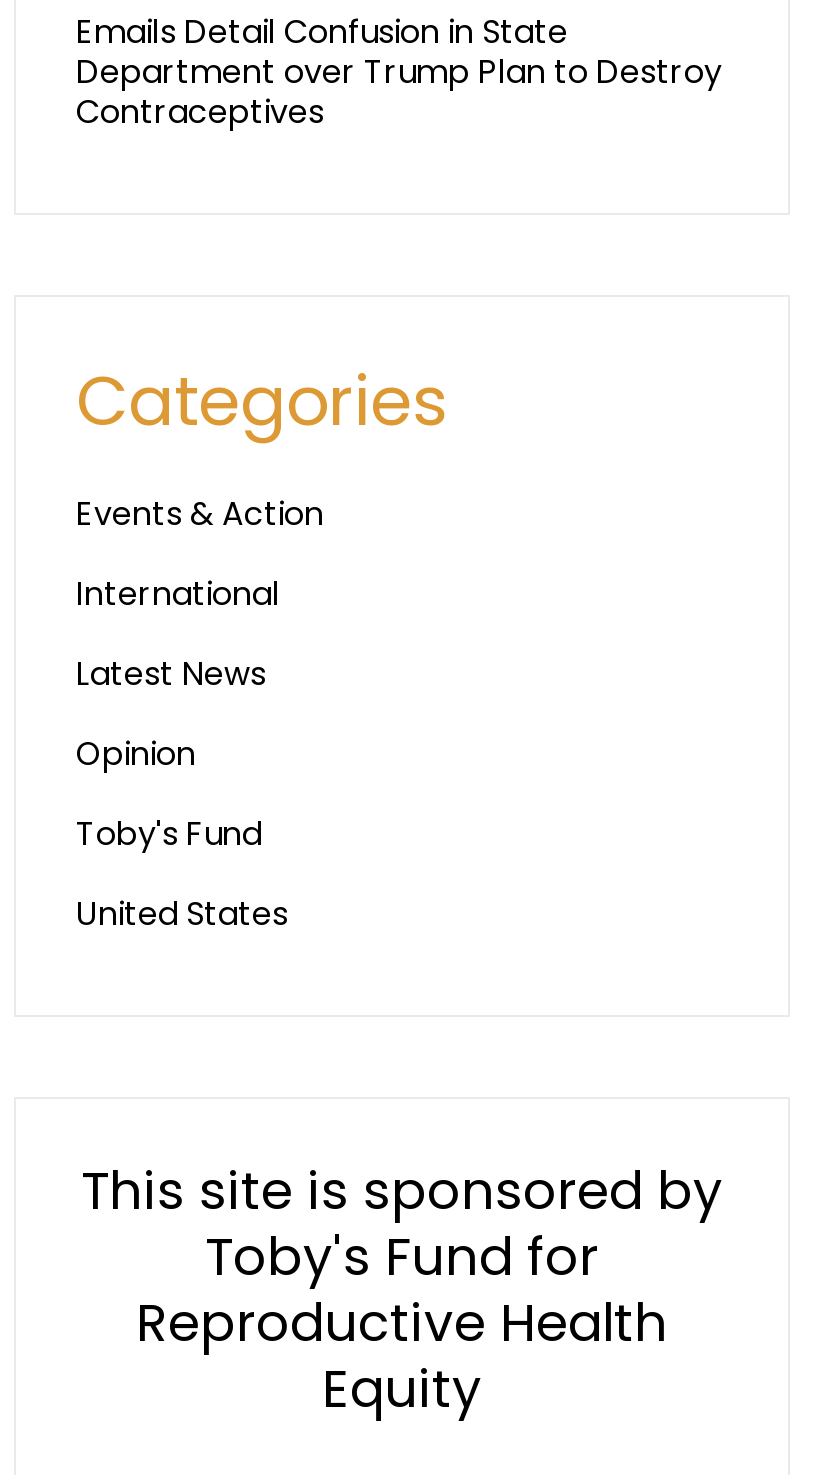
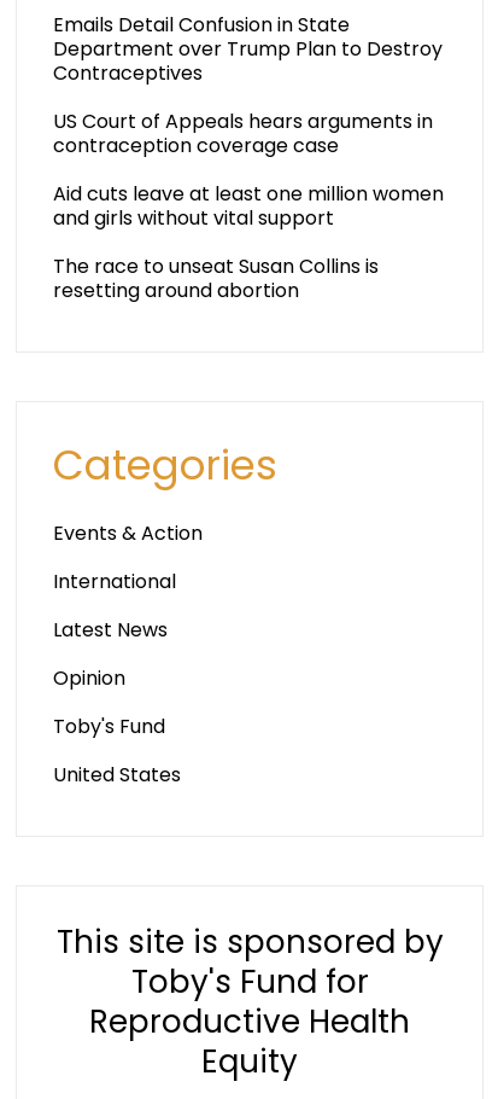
none -> [53,107,444,304] US Court of Appeals hears arguments in | contraception coverage case | Aid cuts leave at least one million women | and girls without vital support | The race to unseat Susan Collins is | resetting around abortion

